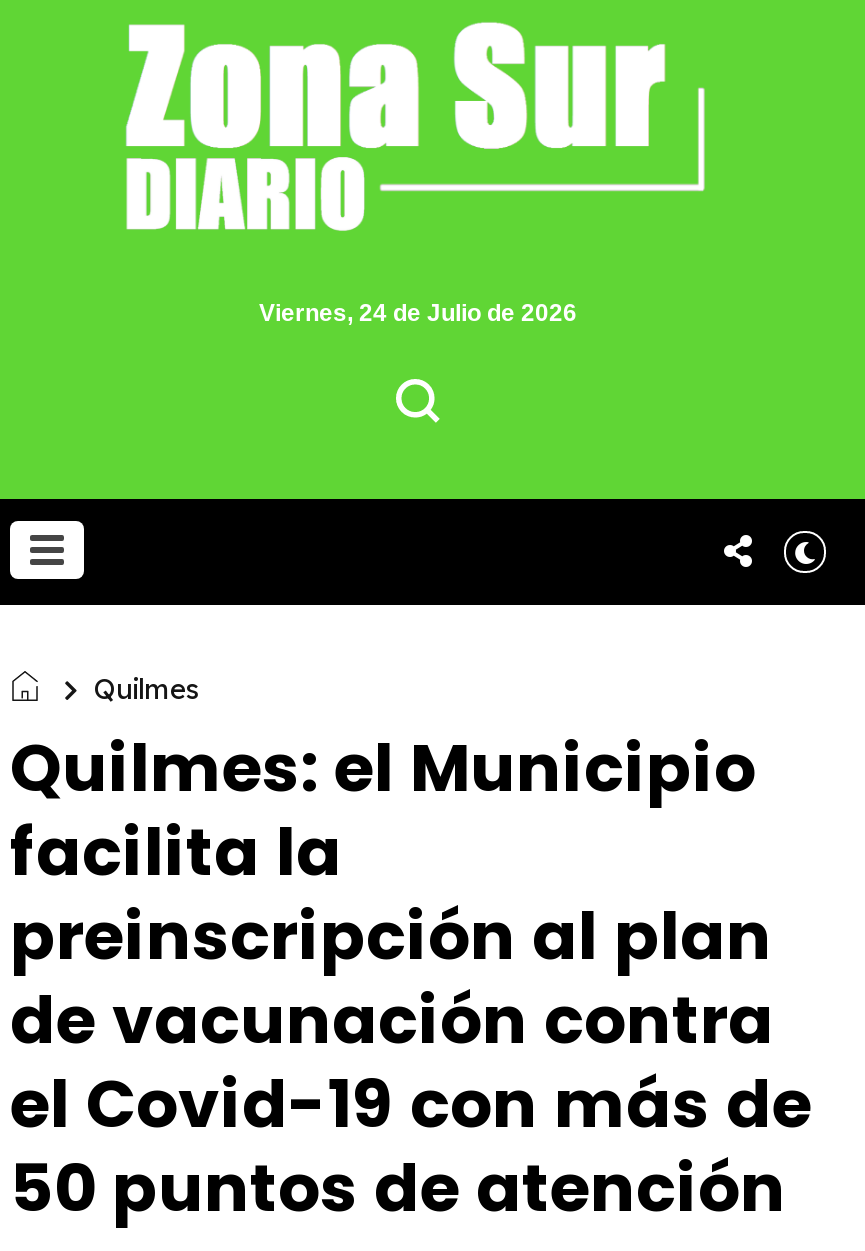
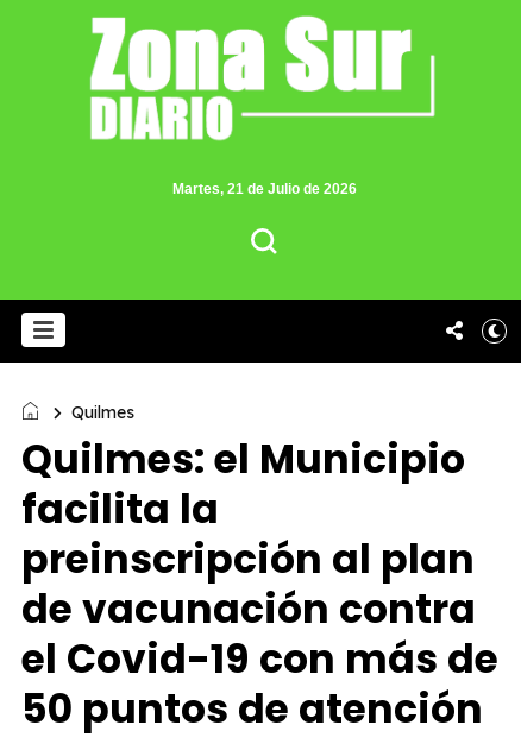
[259,299,577,327] Viernes, 24 de Julio de 2026 -> [172,181,356,197] Martes, 21 de Julio de 2026

